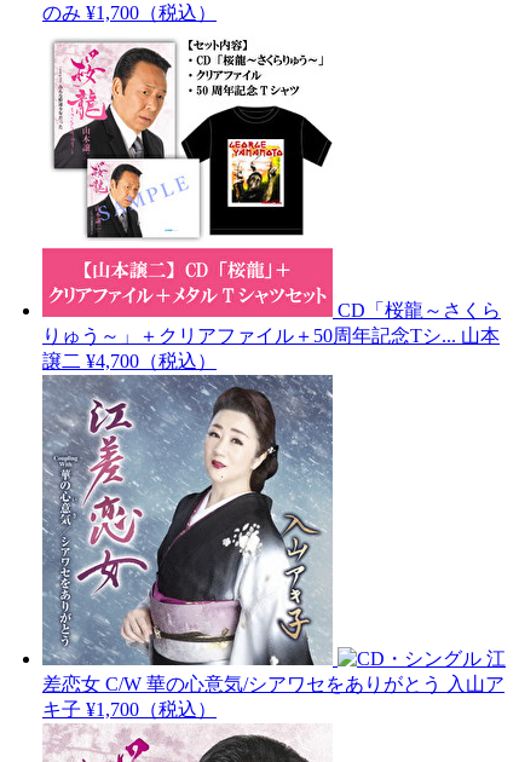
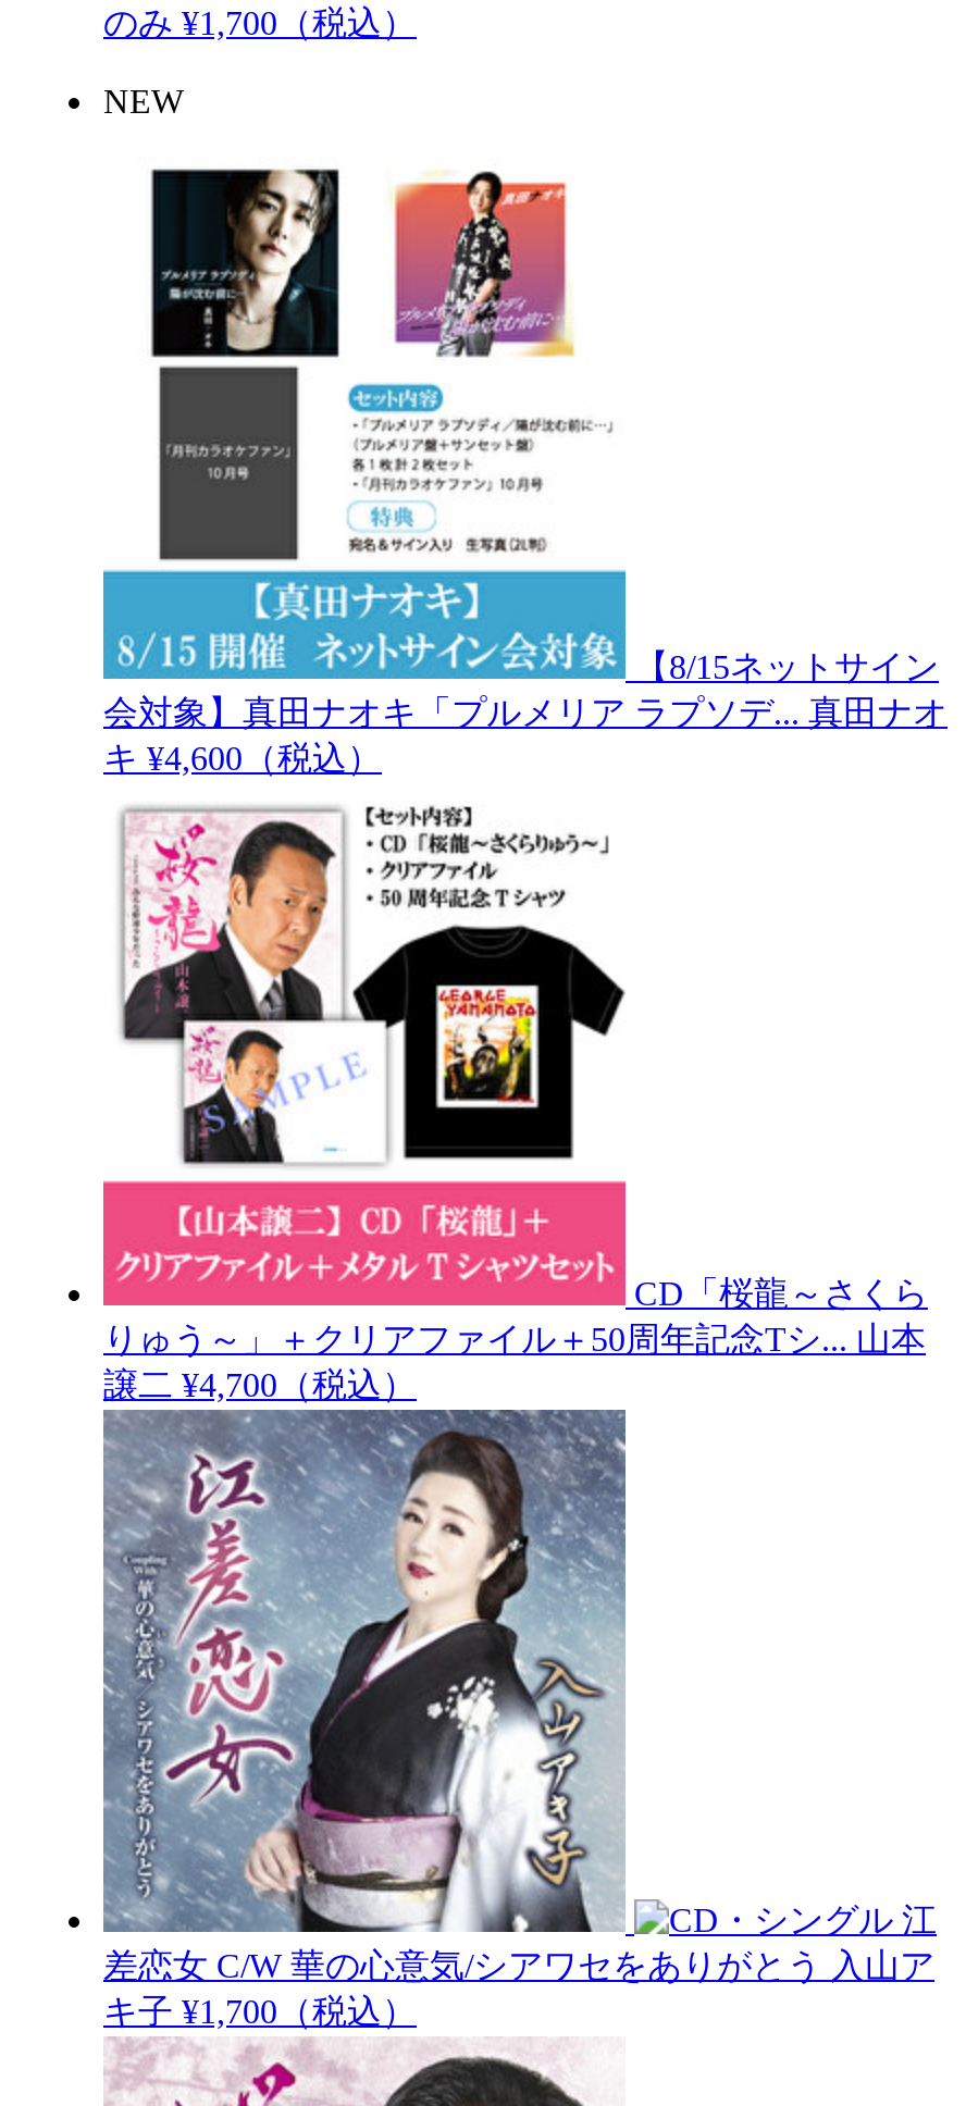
none -> [101,168,948,777] [image] | 【8/15ネットサイン | 会対象】真田ナオキ「プルメリア ラプソデ...真田ナオ | キ ¥4,600（税込）
none -> [103,83,184,120] NEW

